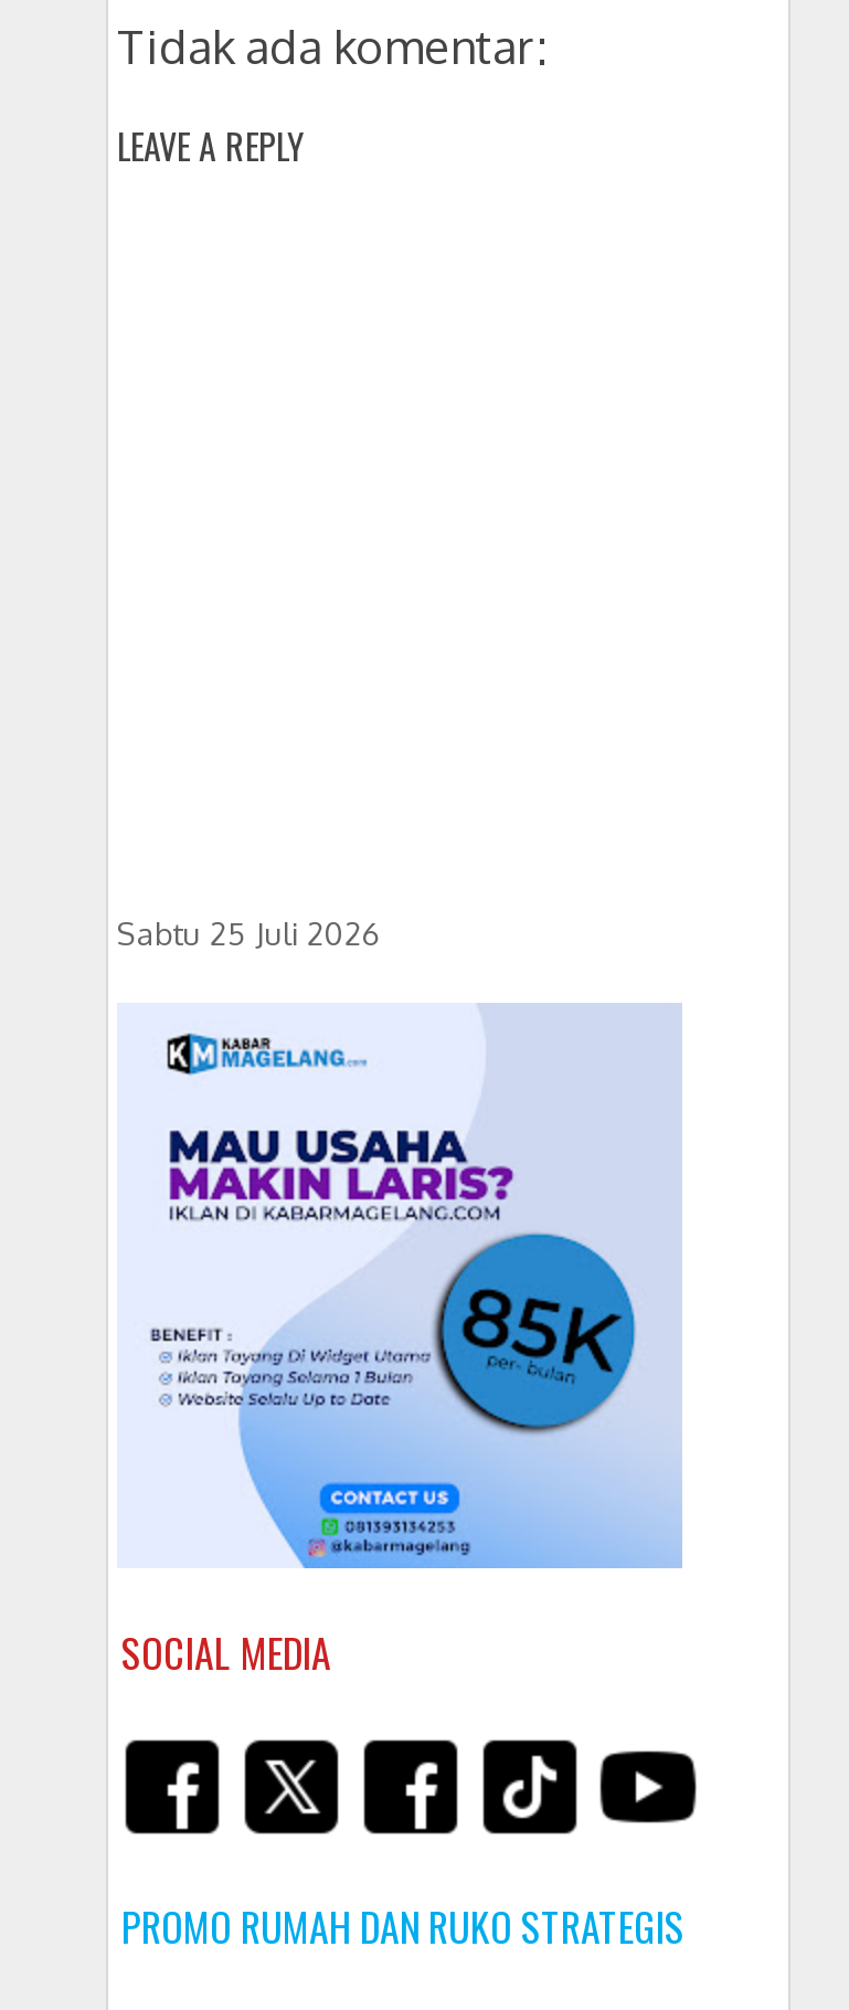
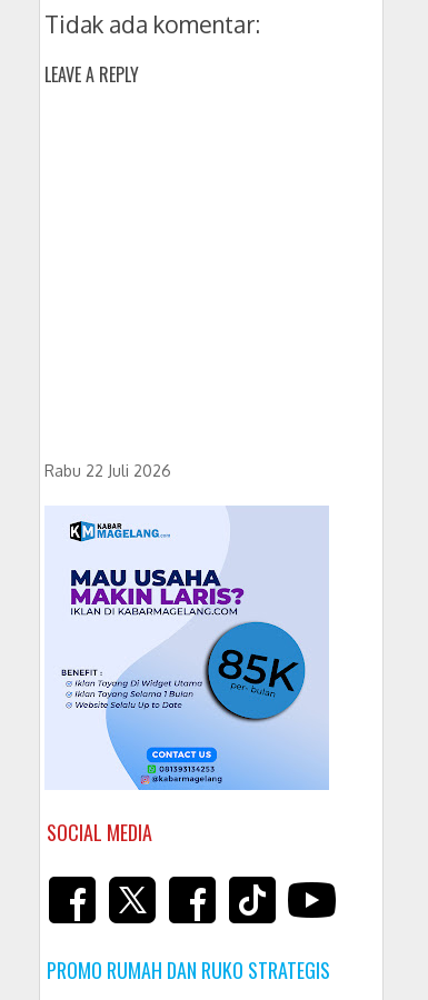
[117,914,382,952] Sabtu 25 Juli 2026 -> [44,461,171,480] Rabu 22 Juli 2026

